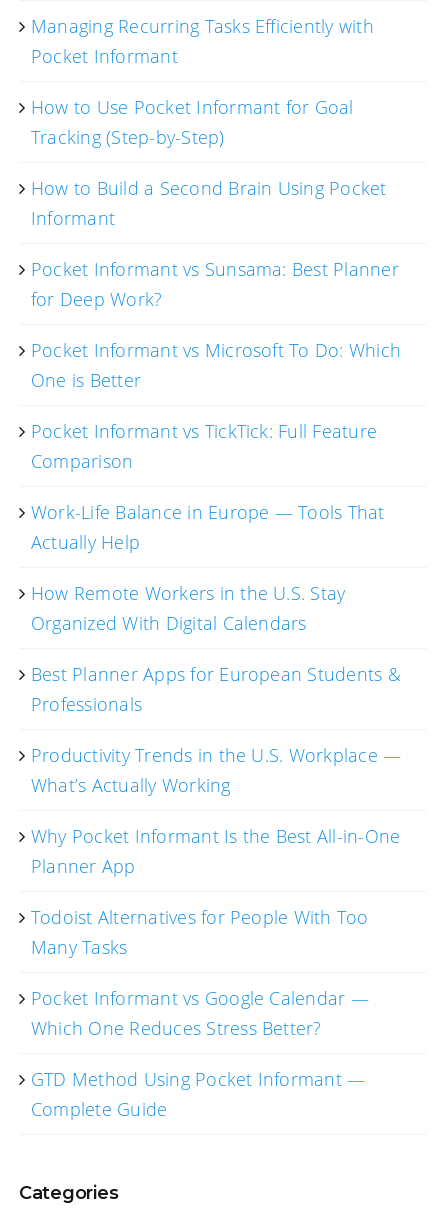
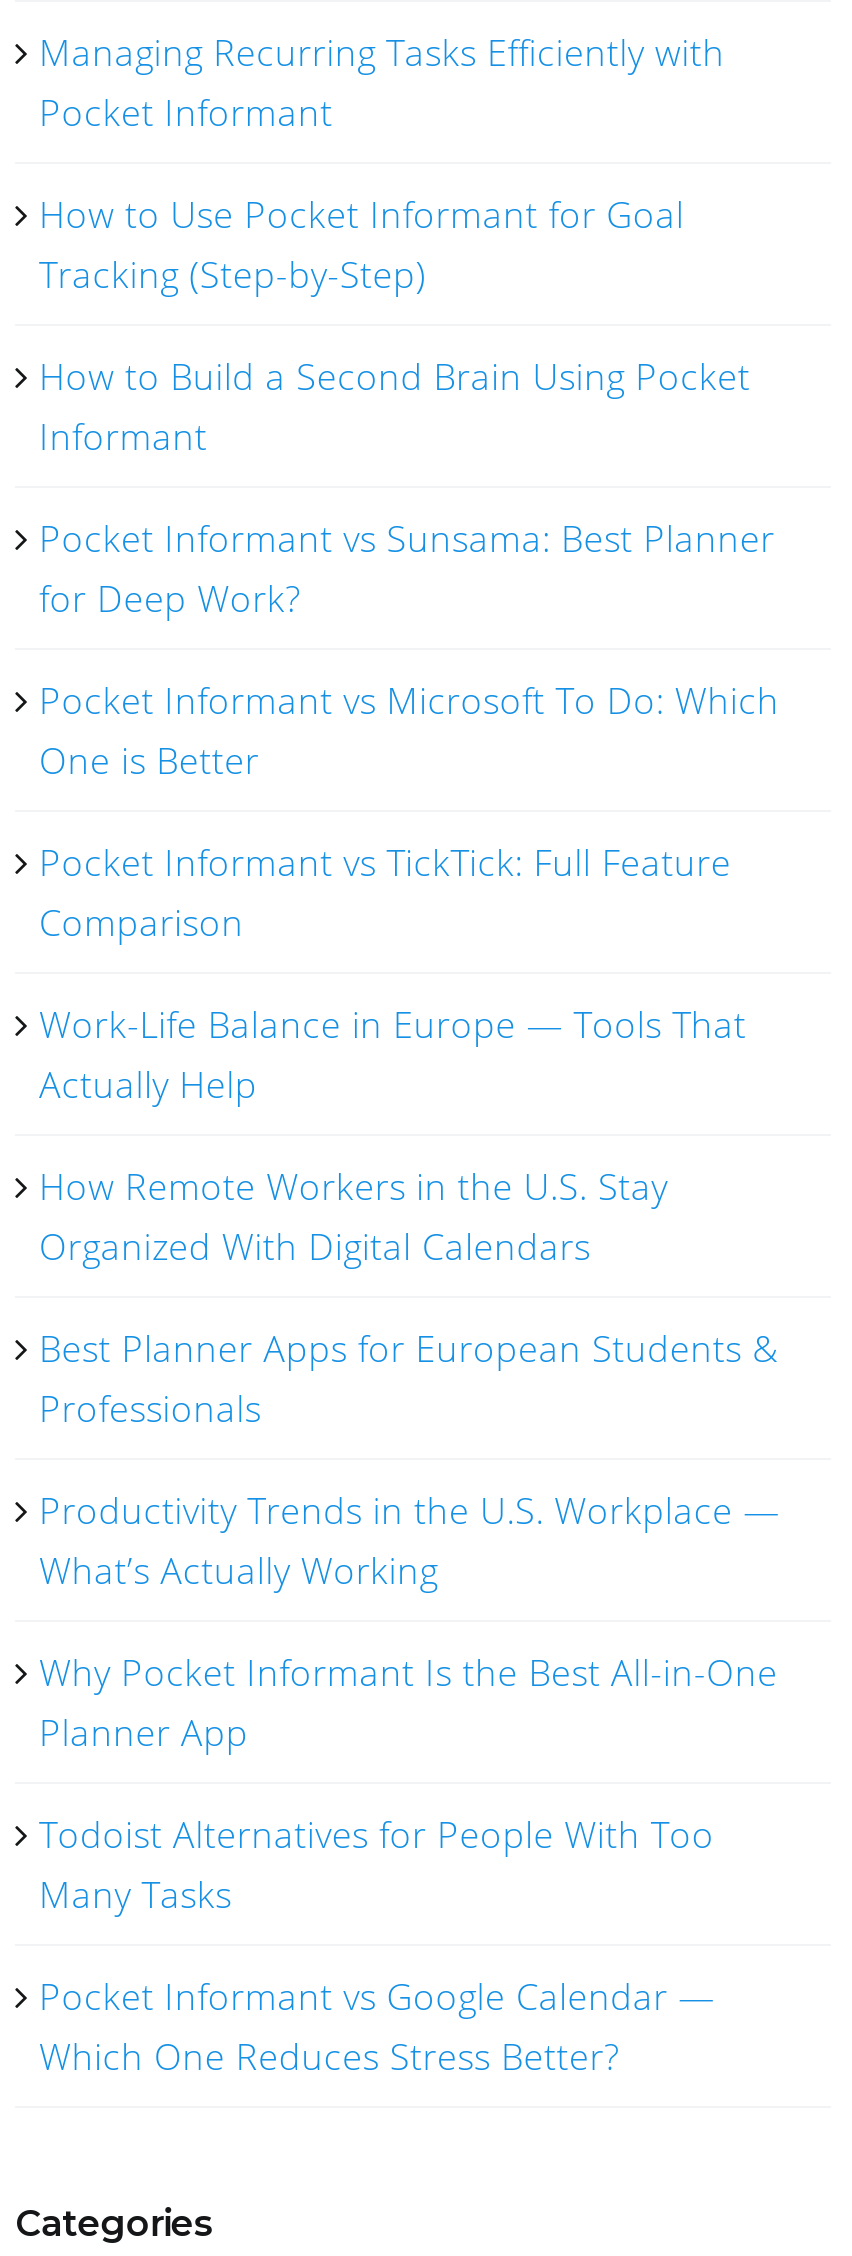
[31,1067,365,1121] GTD Method Using Pocket Informant — | Complete Guide -> none

